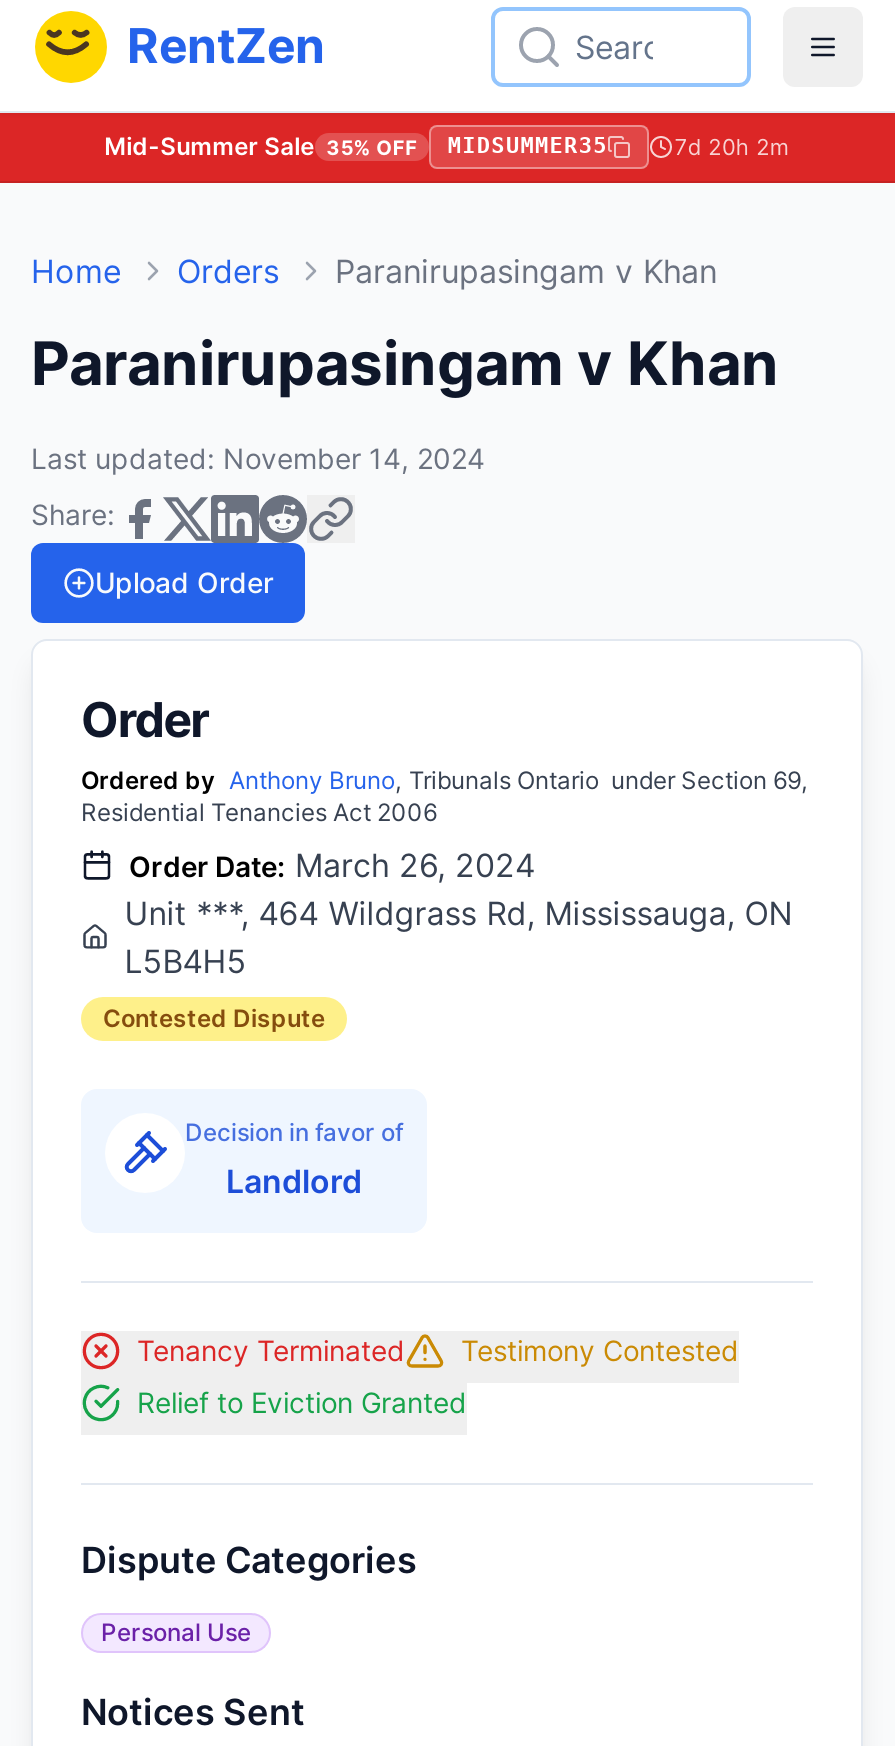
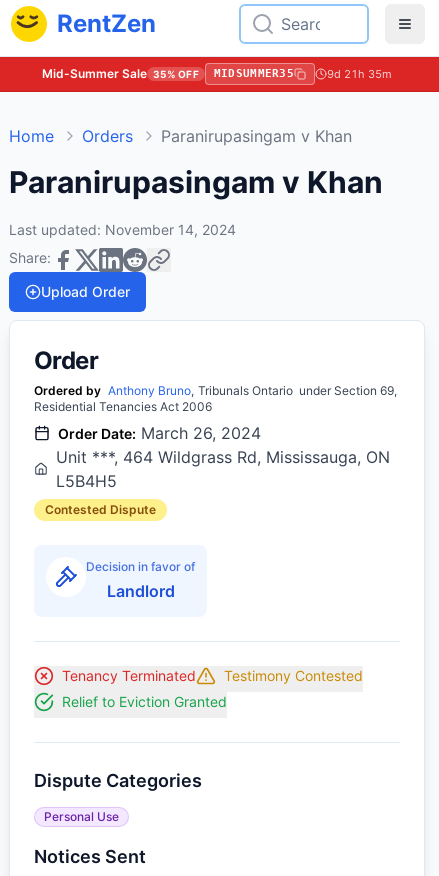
[674,133,790,161] 7d 20h 2m -> [327,67,392,81] 9d 21h 35m

